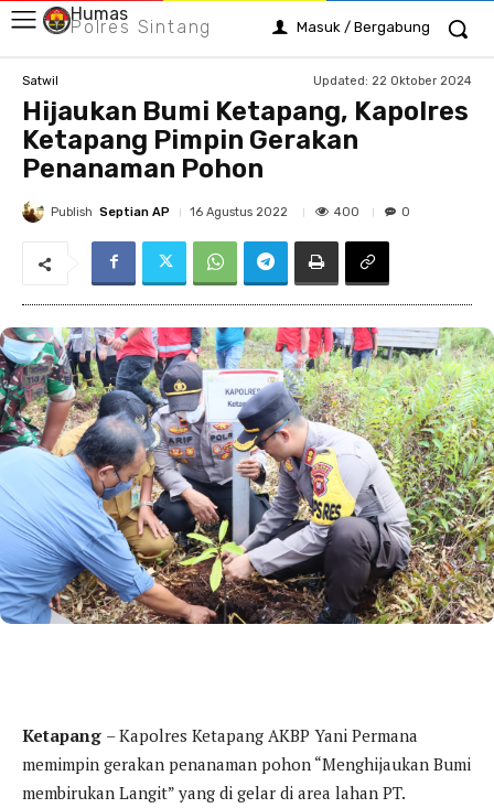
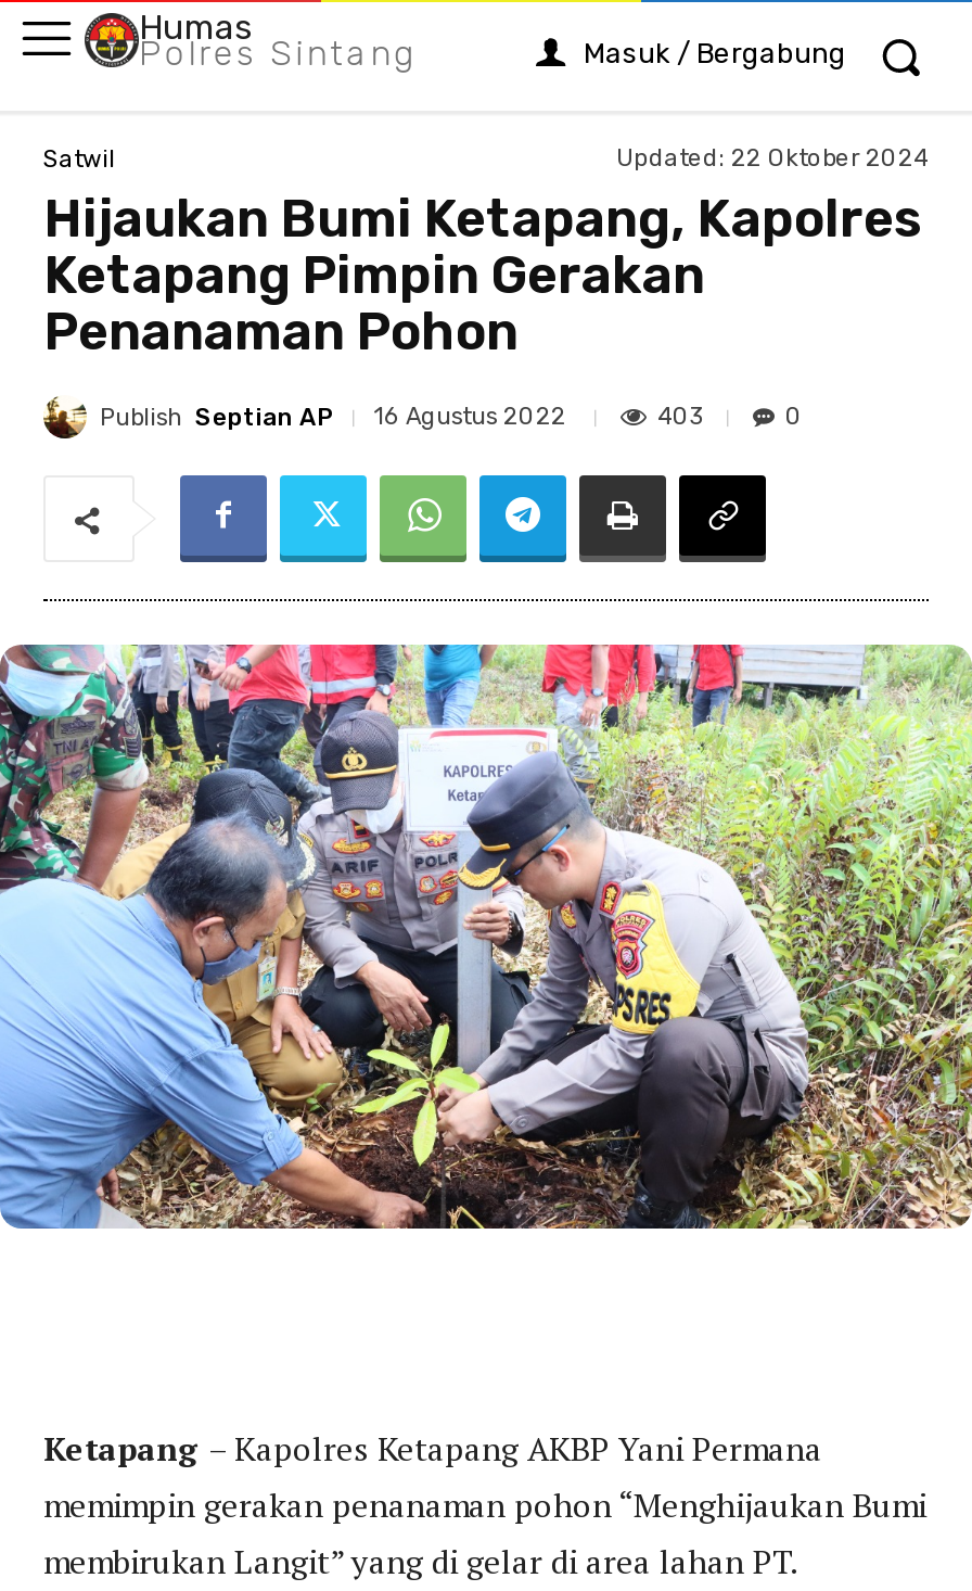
[334,205,359,219] 400 -> [657,403,703,432] 403

